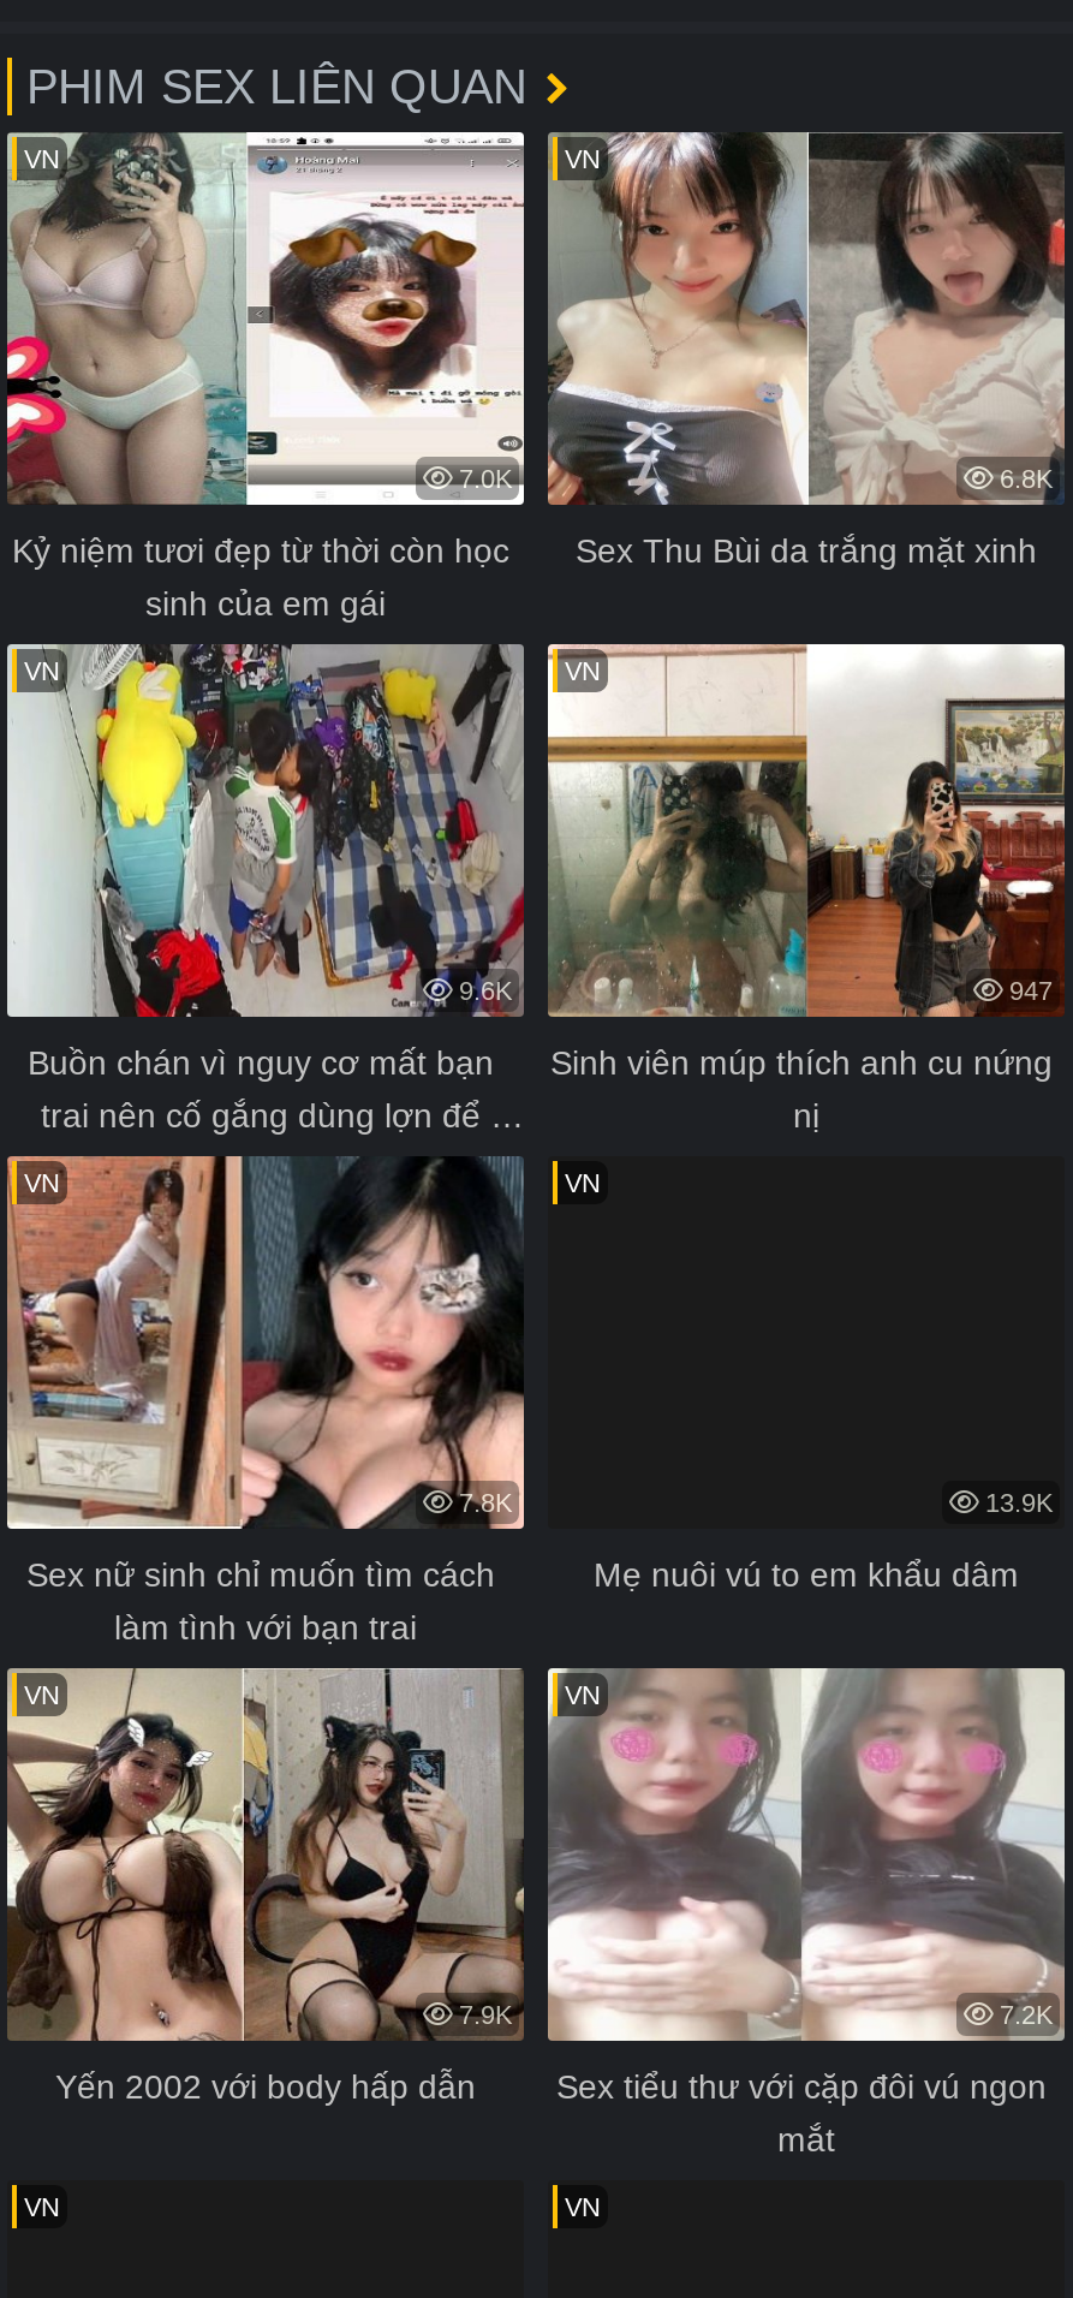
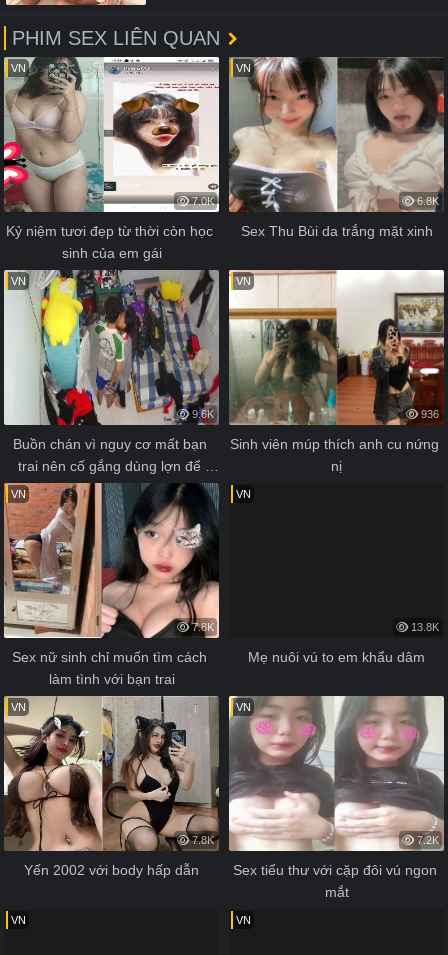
[1002,976,1053,1005] 947 -> [418,408,439,420] 936
[978,1487,1053,1516] 13.9K -> [408,621,439,633] 13.8K
[452,1999,512,2028] 7.9K -> [189,834,214,846] 7.8K

